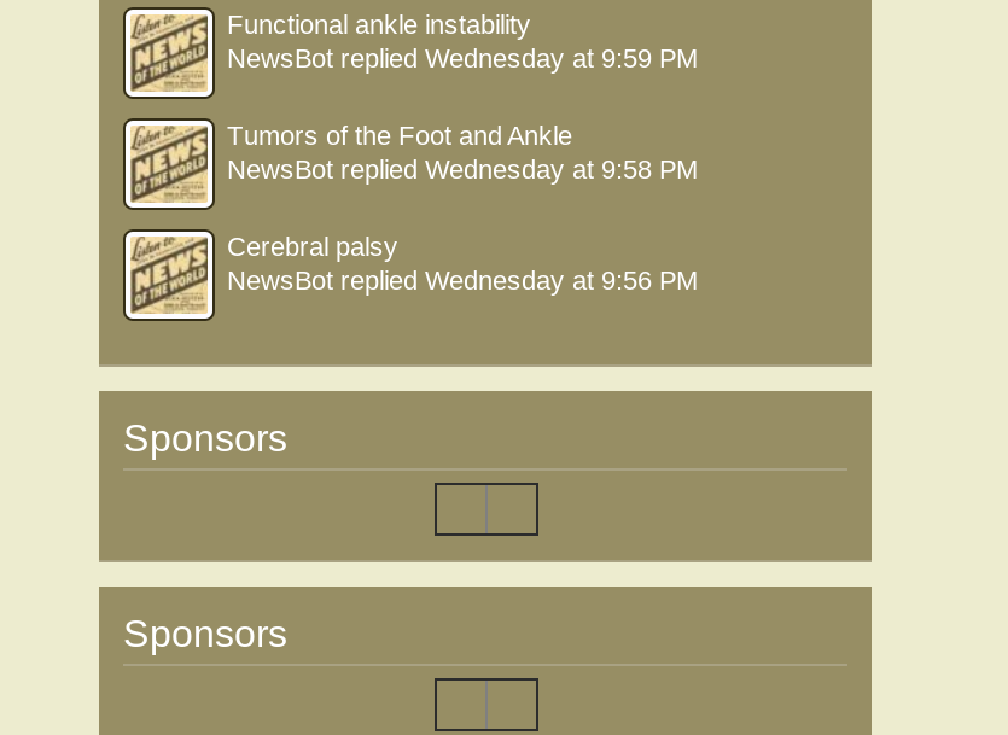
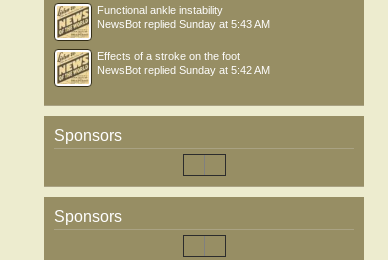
[227,43,698,294] NewsBot replied Wednesday at 9:59 PM | Tumors of the Foot and Ankle | NewsBot replied Wednesday at 9:58 PM | Cerebral palsy | NewsBot replied Wednesday at 9:56 PM -> [97,18,270,76] NewsBot replied Sunday at 5:43 AM | Effects of a stroke on the foot | NewsBot replied Sunday at 5:42 AM

